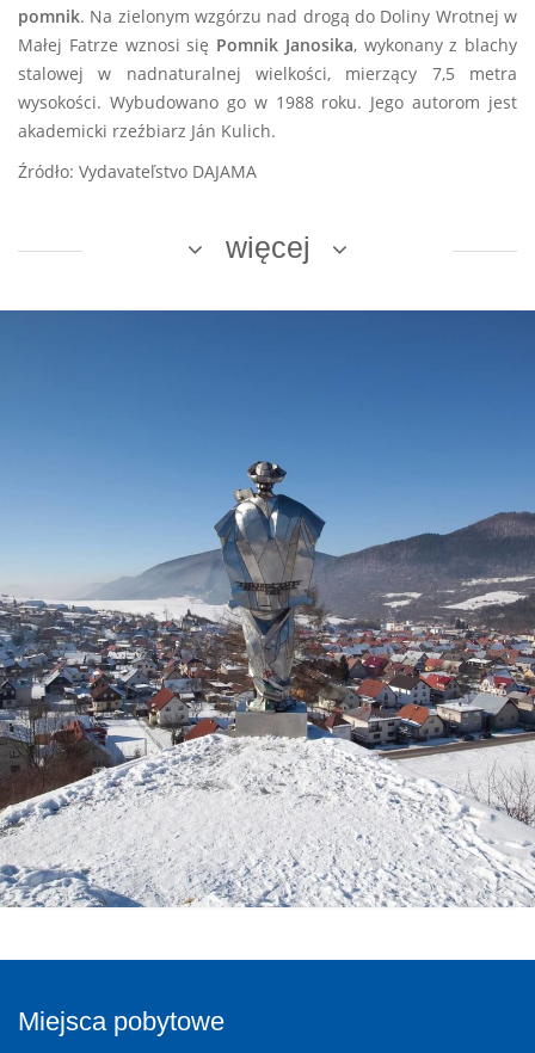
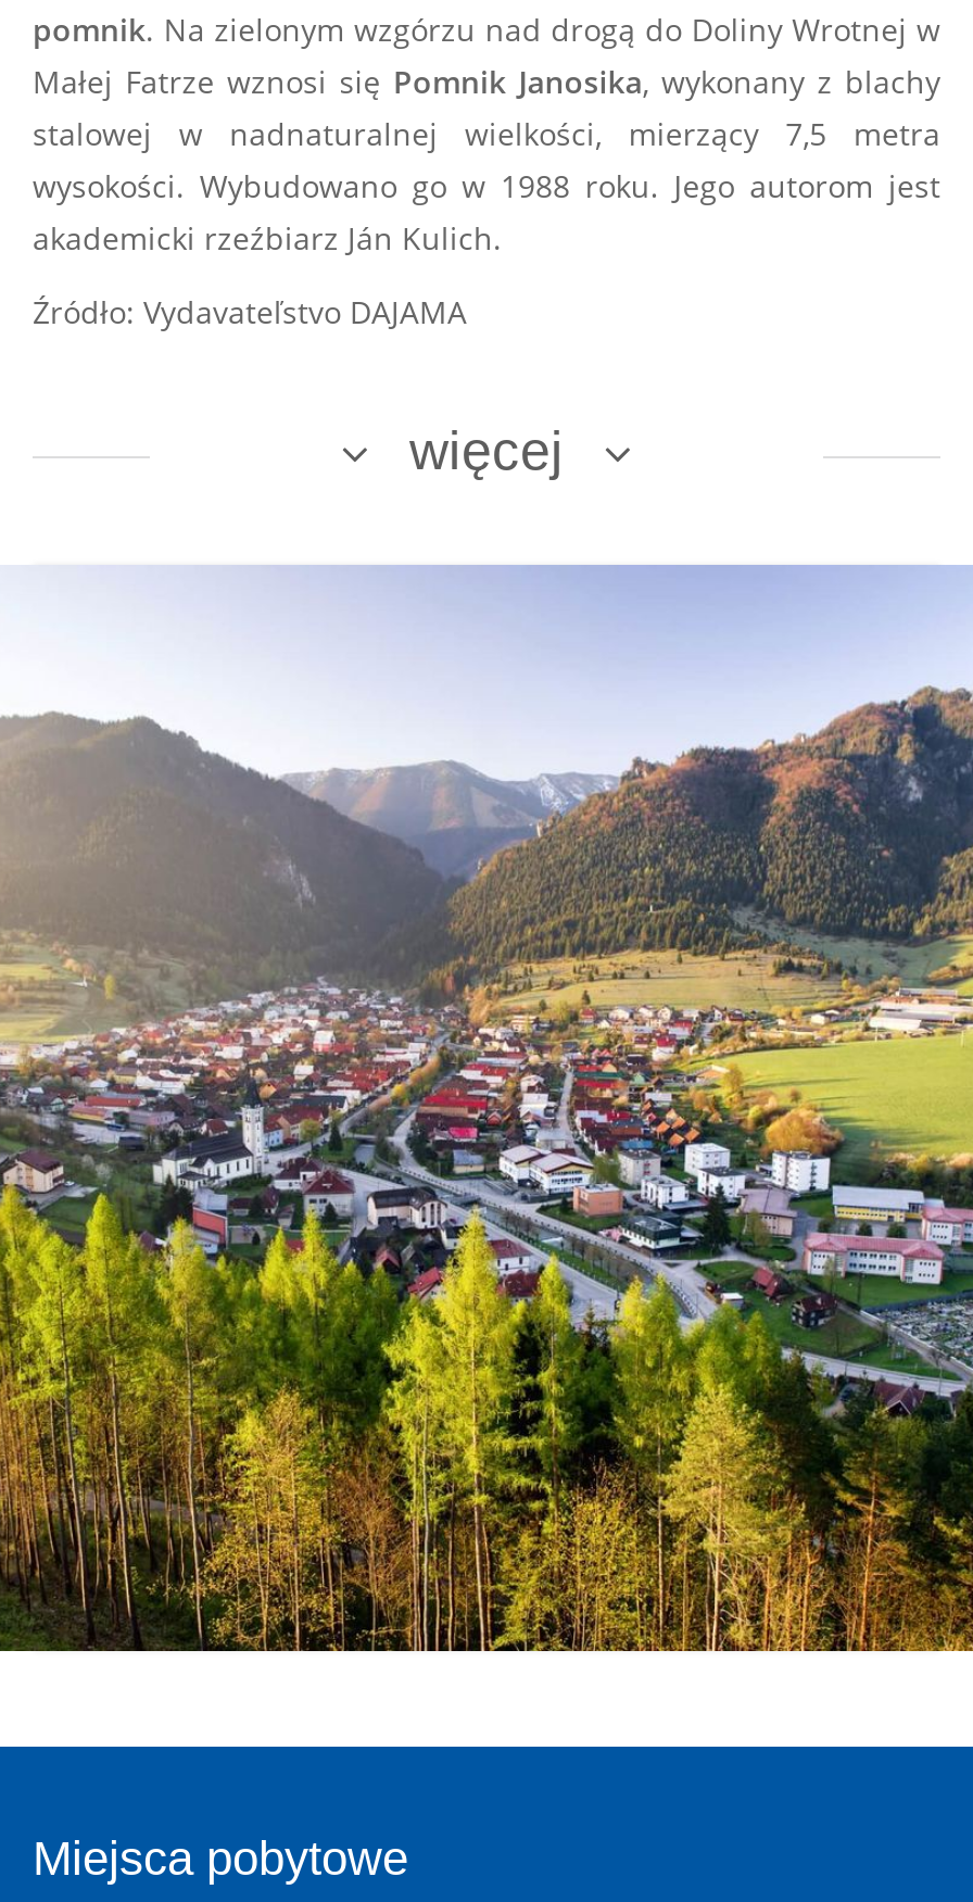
[4,309,531,909] [image] -> [7,565,966,1653] [image]

